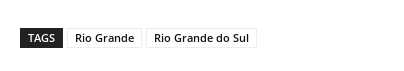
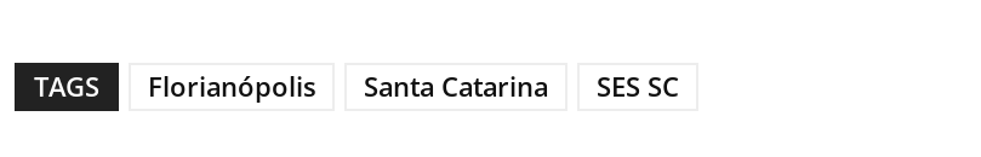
[75,30,249,45] Rio Grande | Rio Grande do Sul -> [148,67,679,103] Florianópolis | Santa Catarina | SES SC

